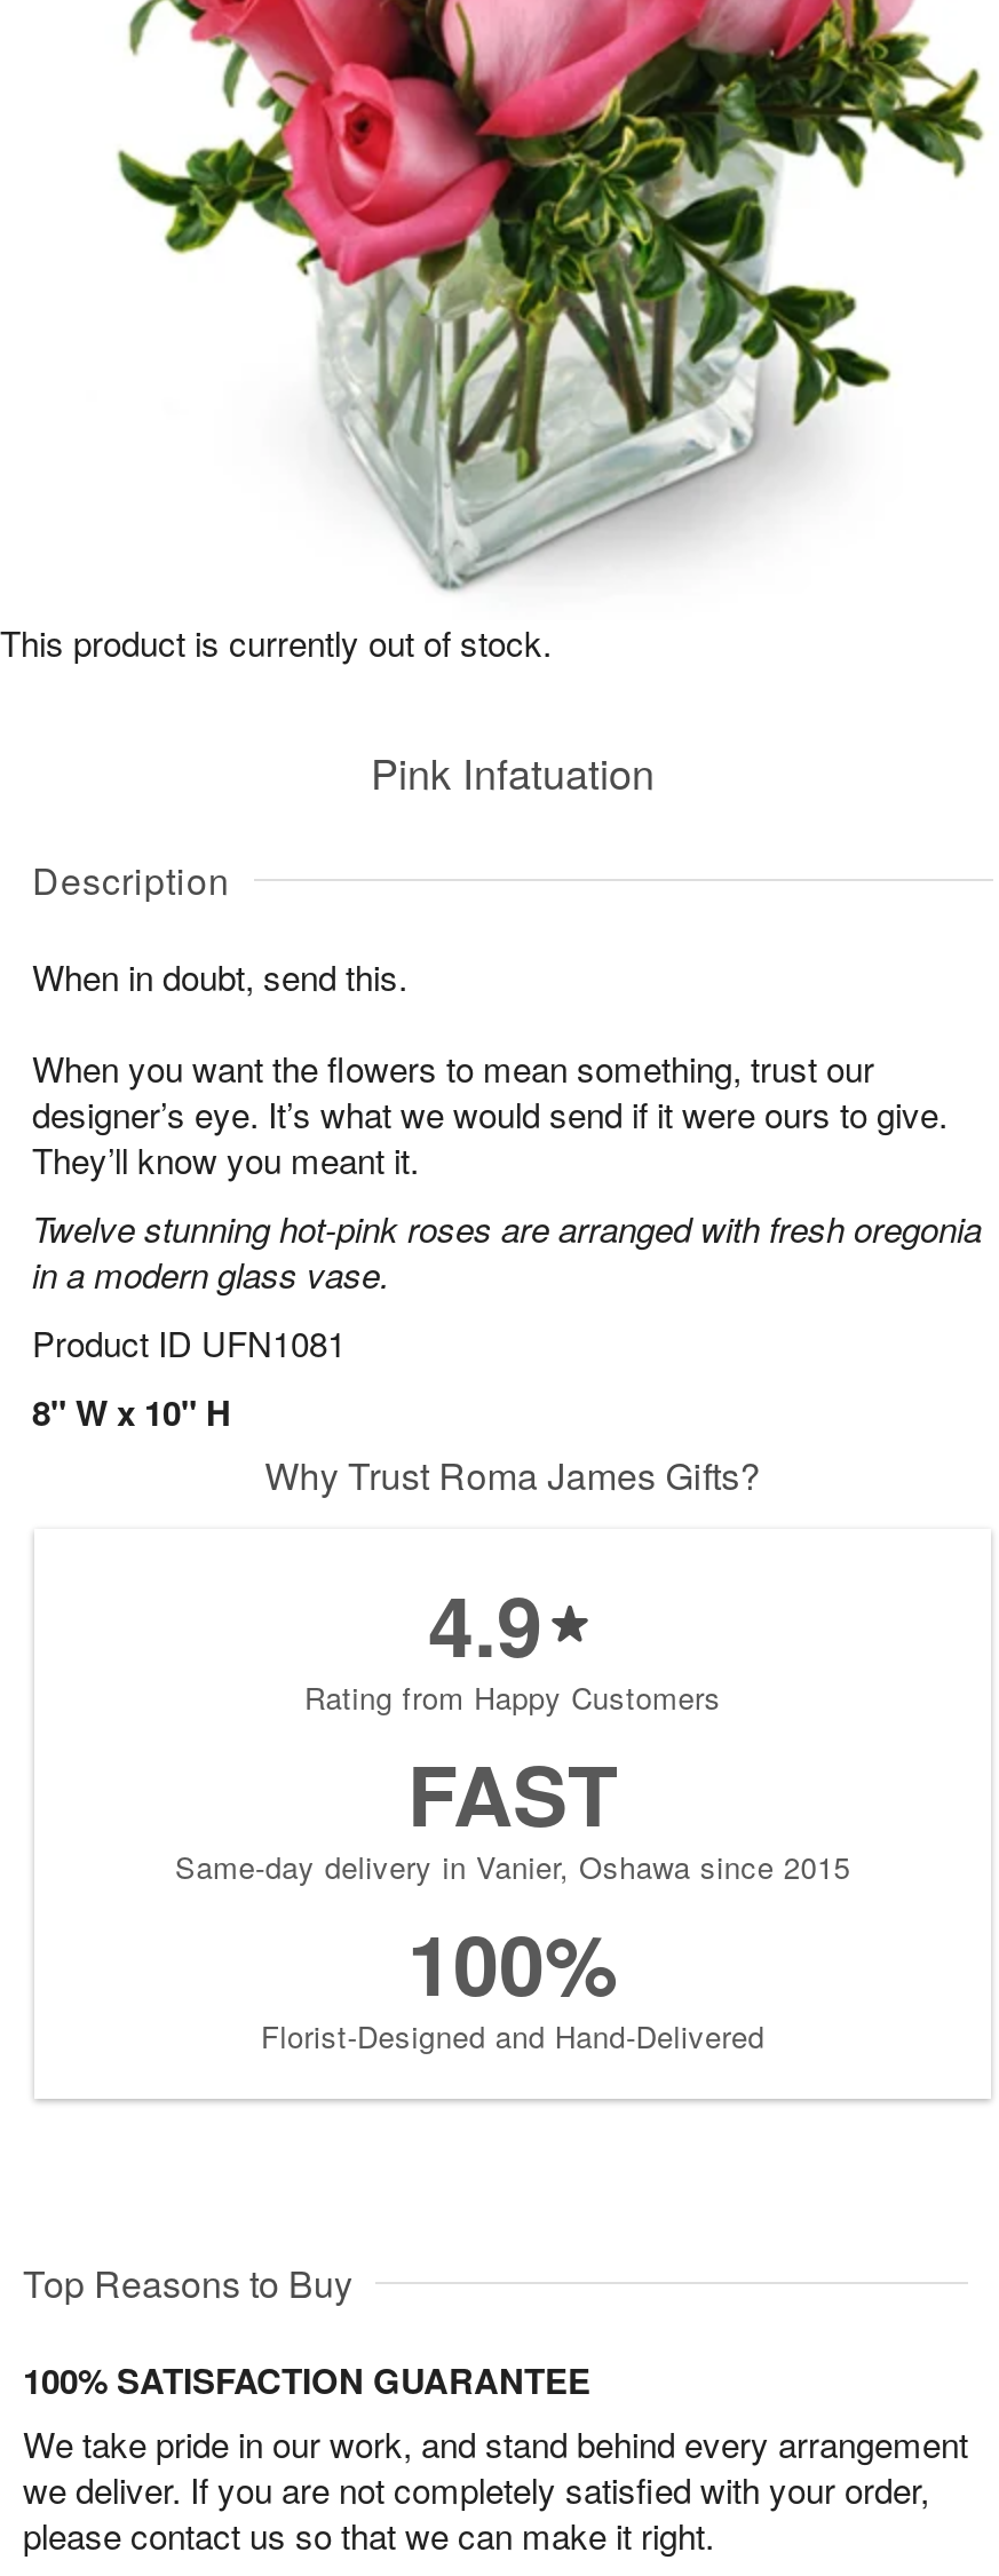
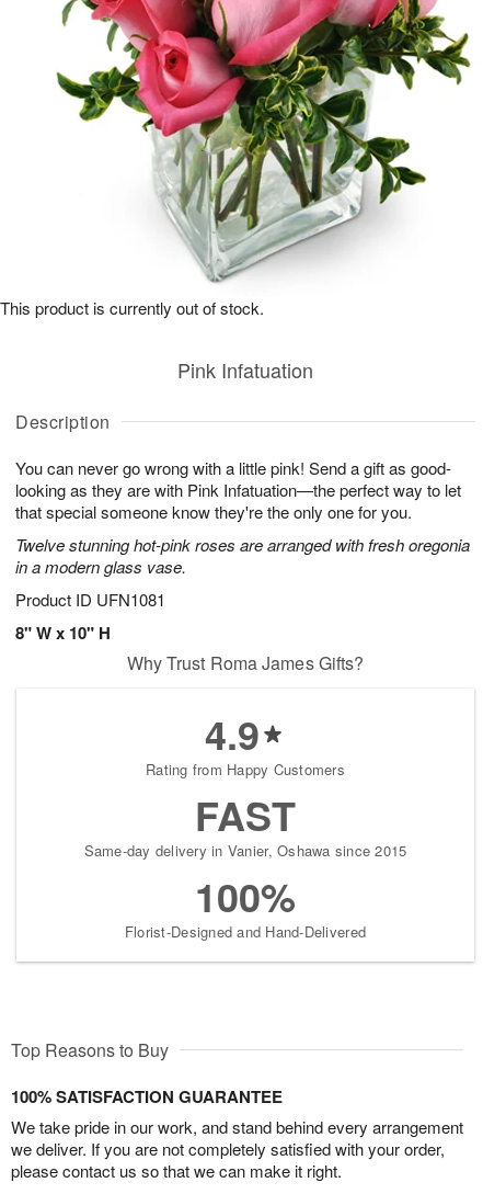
[32,952,948,1183] When in doubt, send this. | When you want the flowers to mean something, trust our | designer’s eye. It’s what we would send if it were ours to give. | They’ll know you meant it. -> [15,456,461,523] You can never go wrong with a little pink! Send a gift as good- | looking as they are with Pink Infatuation—the perfect way to let | that special someone know they're the only one for you.

